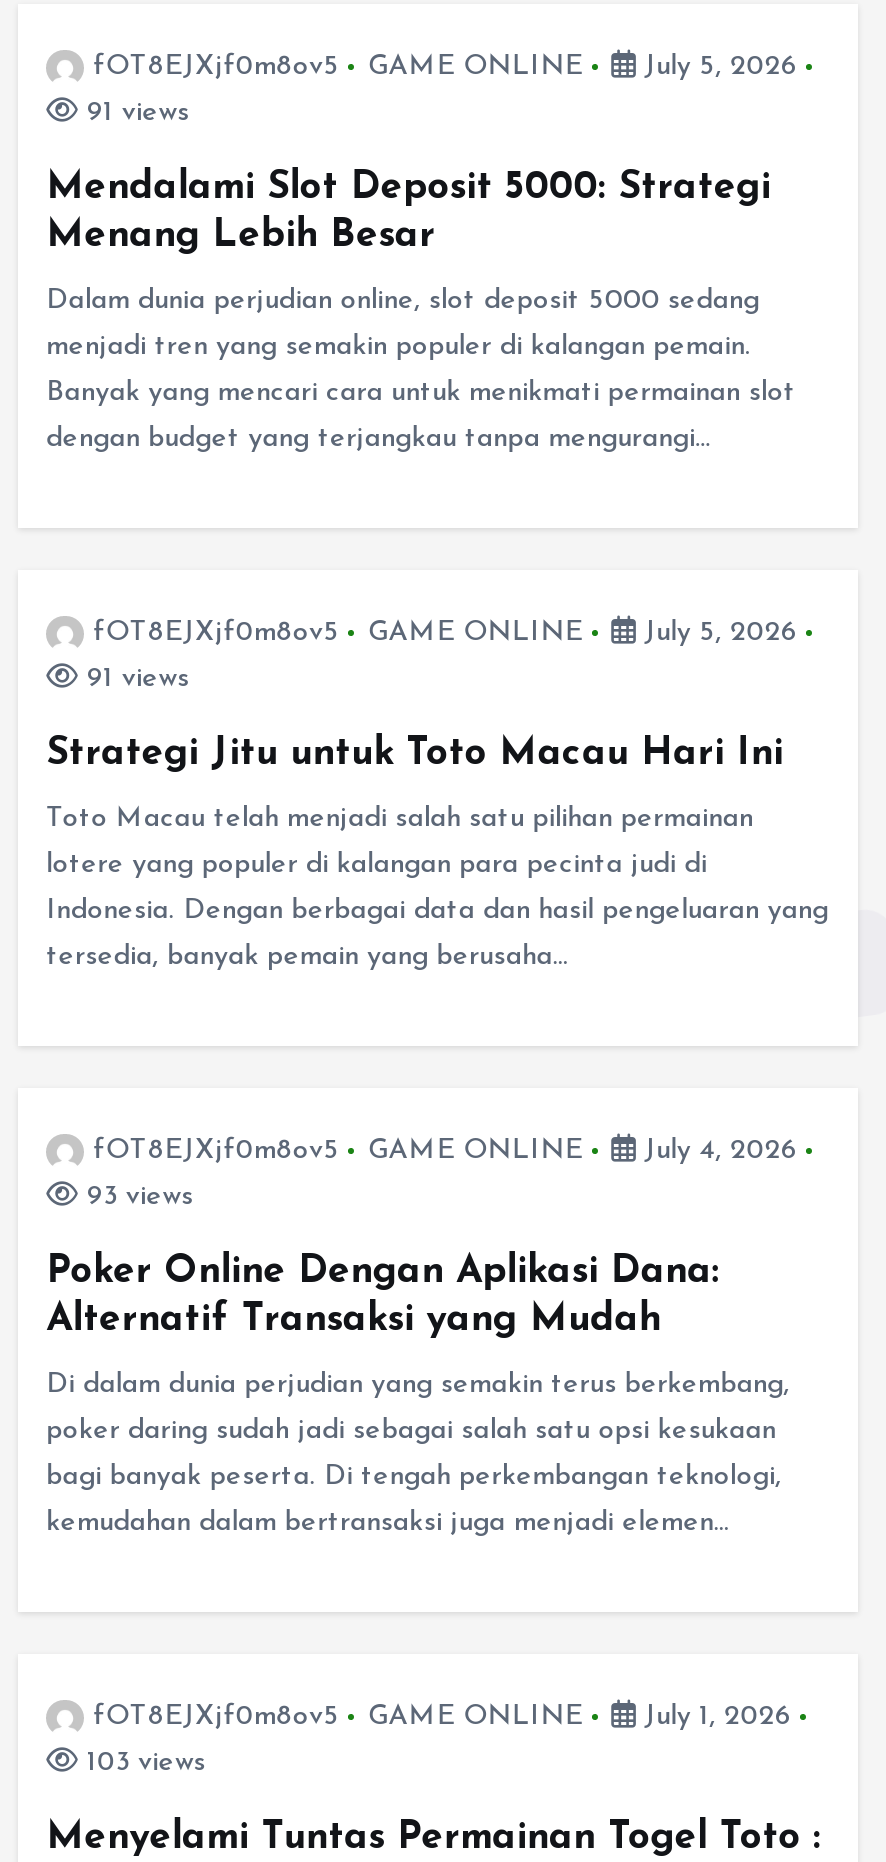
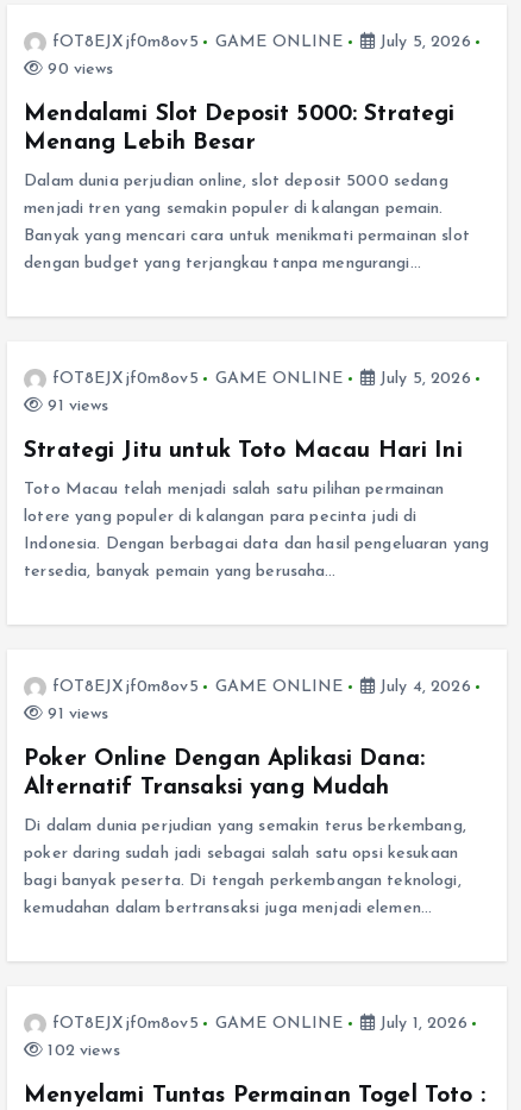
[79,98,189,128] 91 views -> [43,60,114,78] 90 views
[79,1181,193,1211] 93 views -> [43,705,109,723] 91 views
[79,1747,205,1777] 103 views -> [43,1042,120,1060] 102 views

